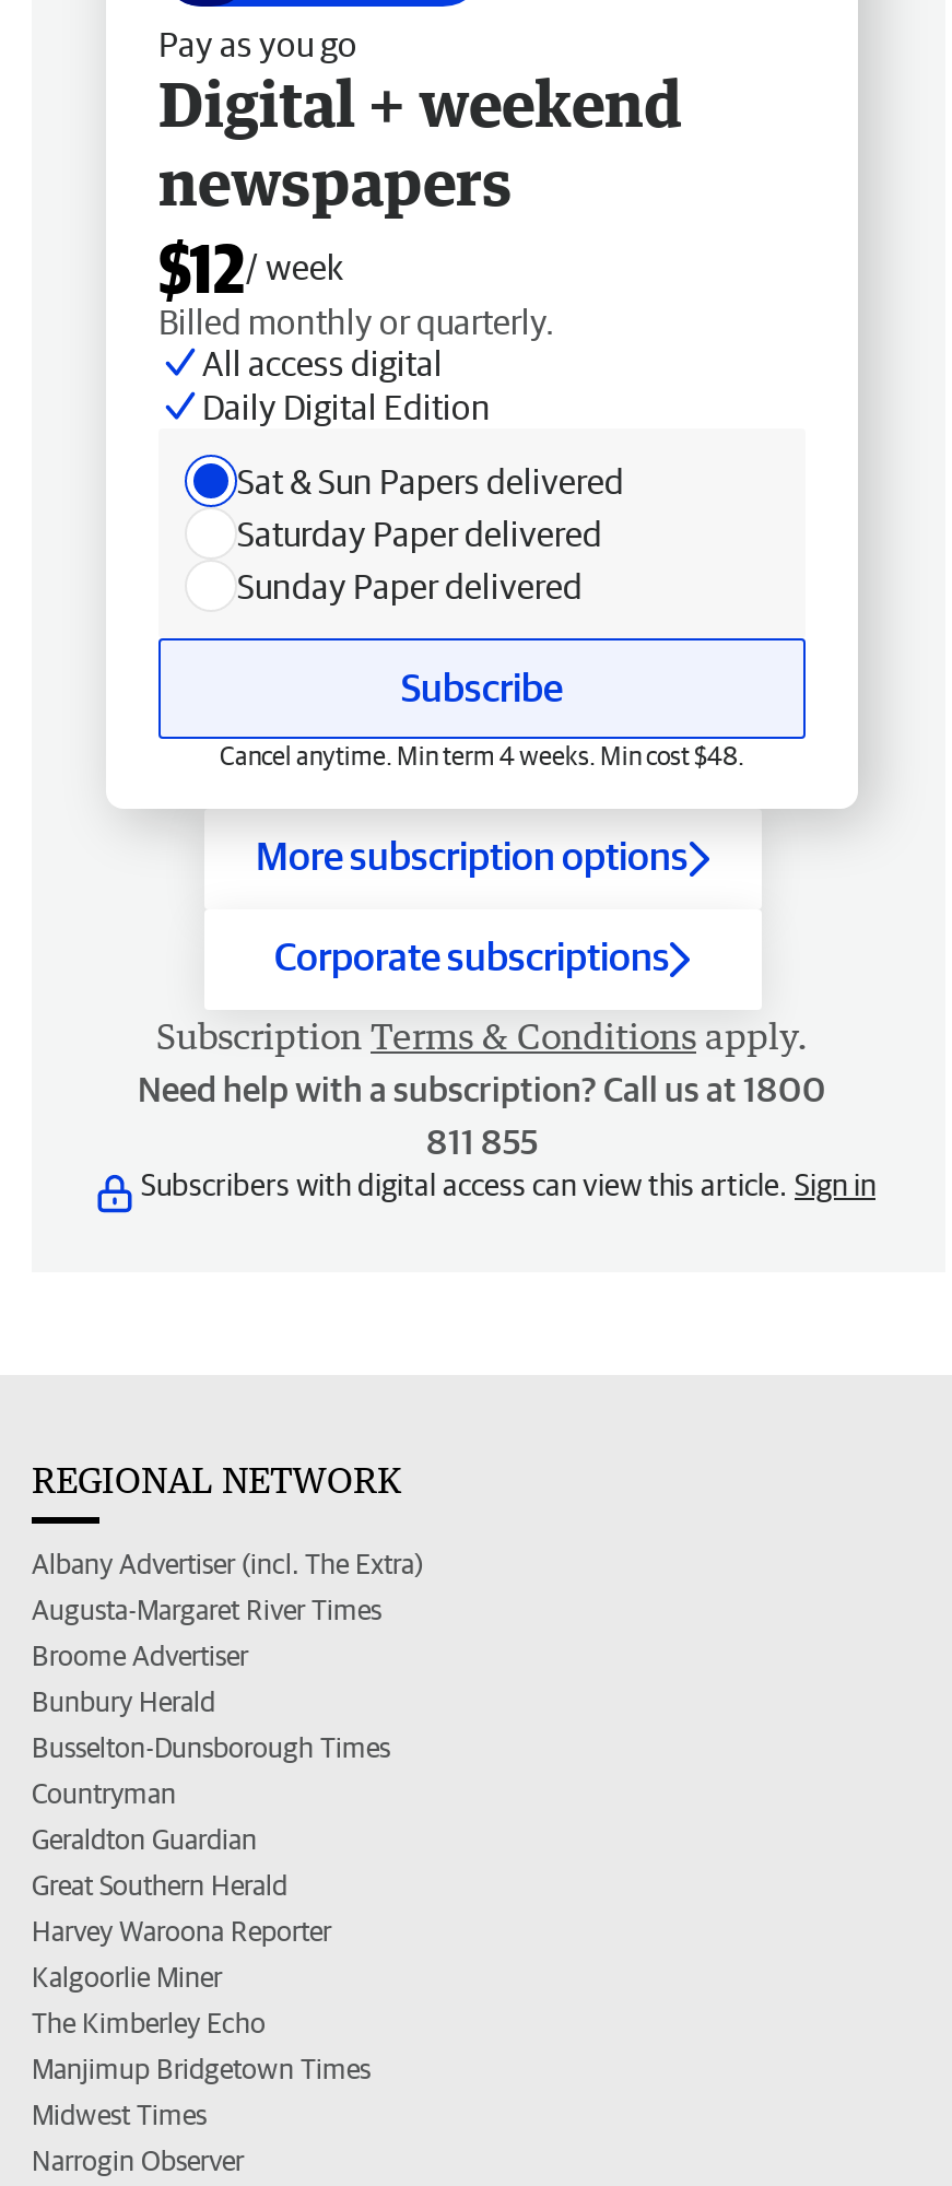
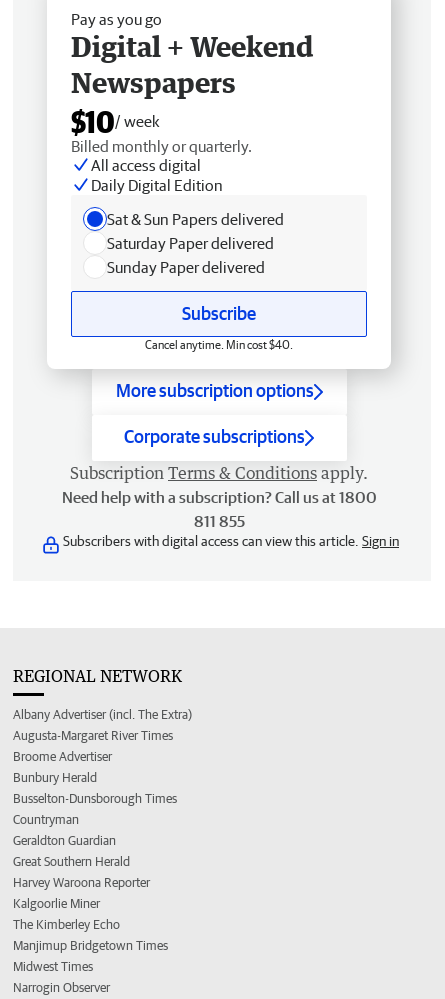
[158,66,683,306] Digital + weekend | newspapers | $12/ week -> [71,29,314,139] Digital + Weekend | Newspapers | $10/ week
[220,741,744,769] Cancel anytime. Min term 4 weeks. Min cost $48. -> [145,338,293,351] Cancel anytime. Min cost $40.

